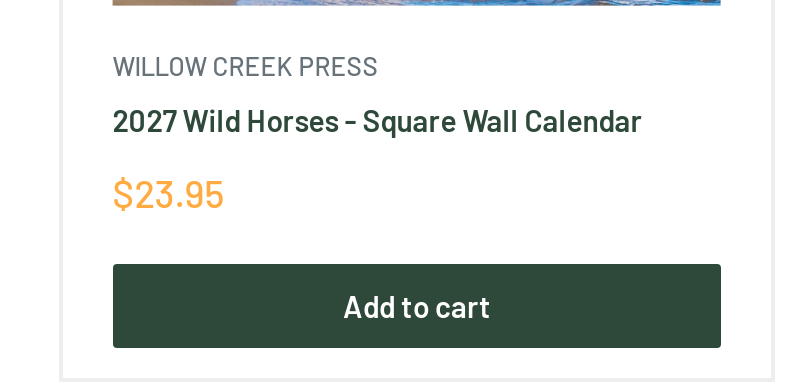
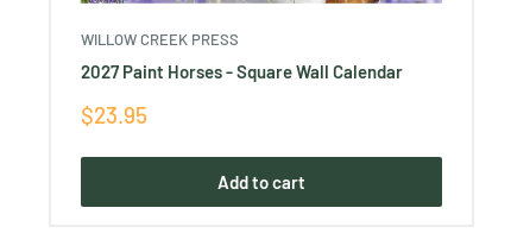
[113,102,643,138] 2027 Wild Horses - Square Wall Calendar -> [81,61,403,82] 2027 Paint Horses - Square Wall Calendar

